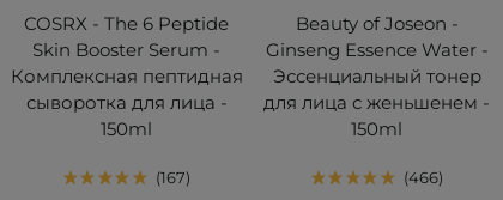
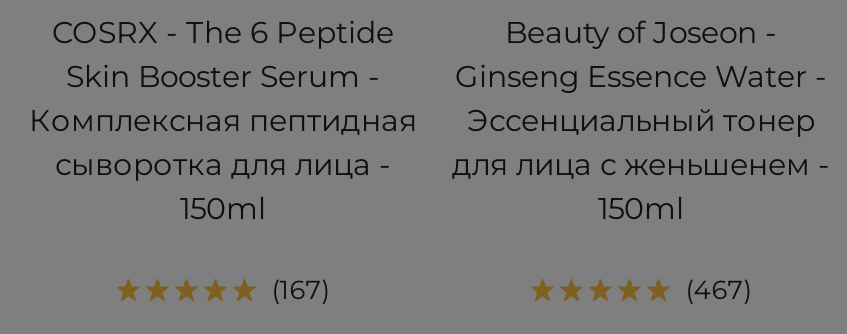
[408,168,438,187] 466 -> [694,274,744,306] 467

